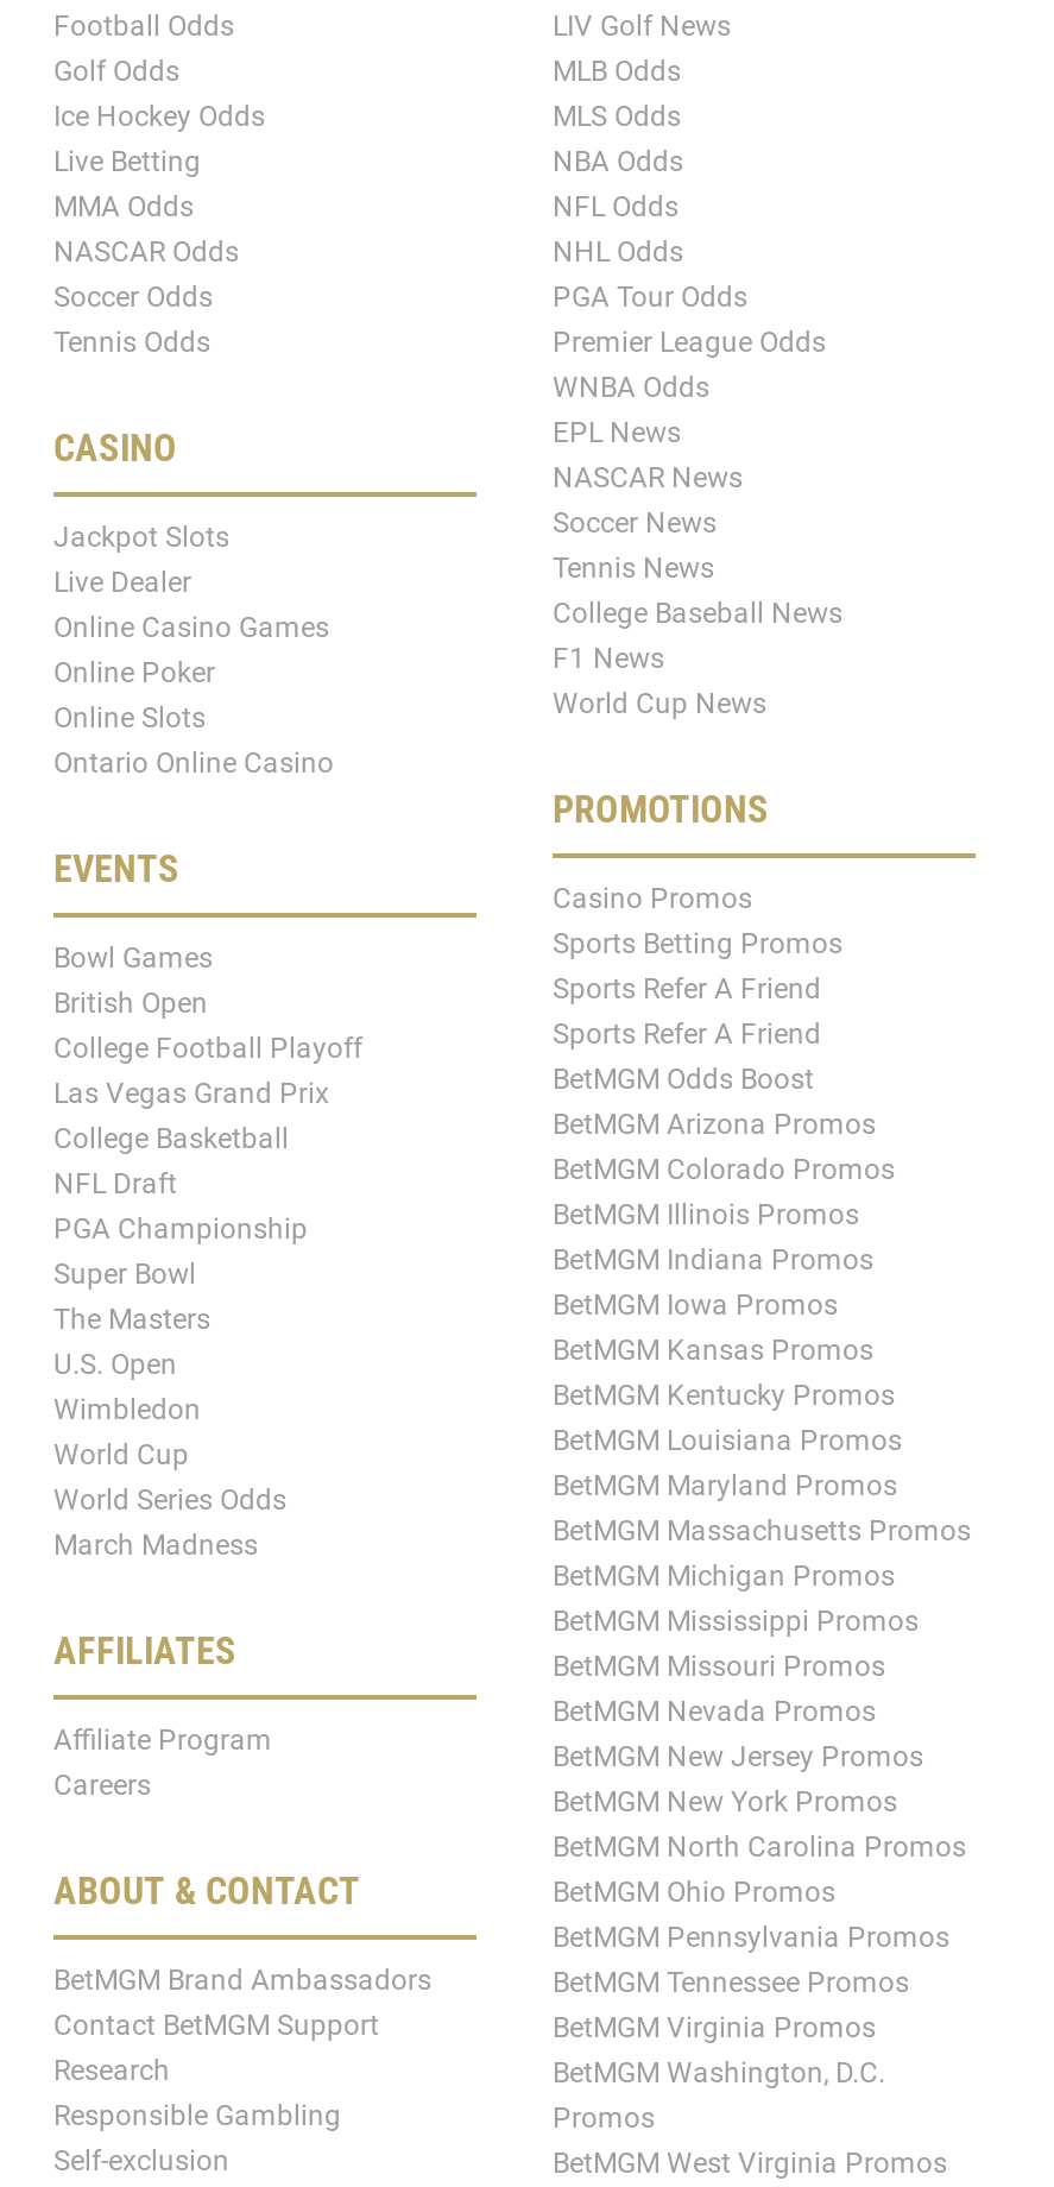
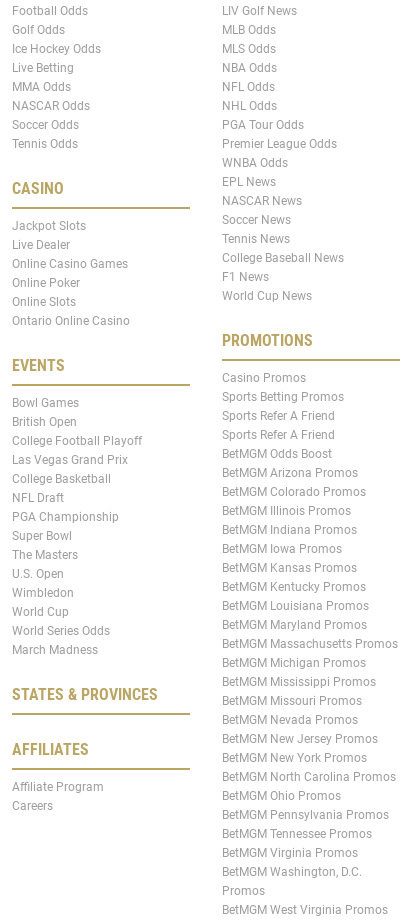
none -> [12,685,158,704] STATES & PROVINCES
moved [53,1628,272,1801] -> [12,740,104,813]: AFFILIATES | Affiliate Program | Careers
[53,1868,431,2177] ABOUT & CONTACT | BetMGM Brand Ambassadors | Contact BetMGM Support | Research | Responsible Gambling | Self-exclusion -> none

